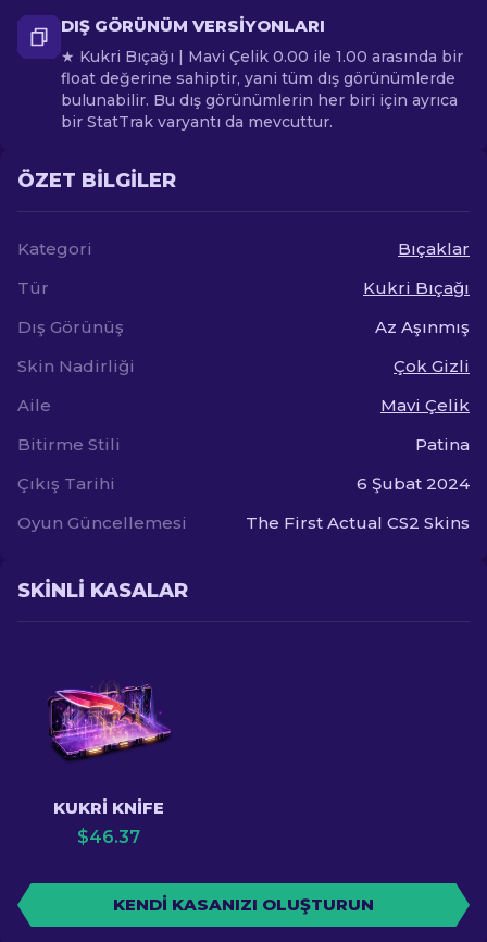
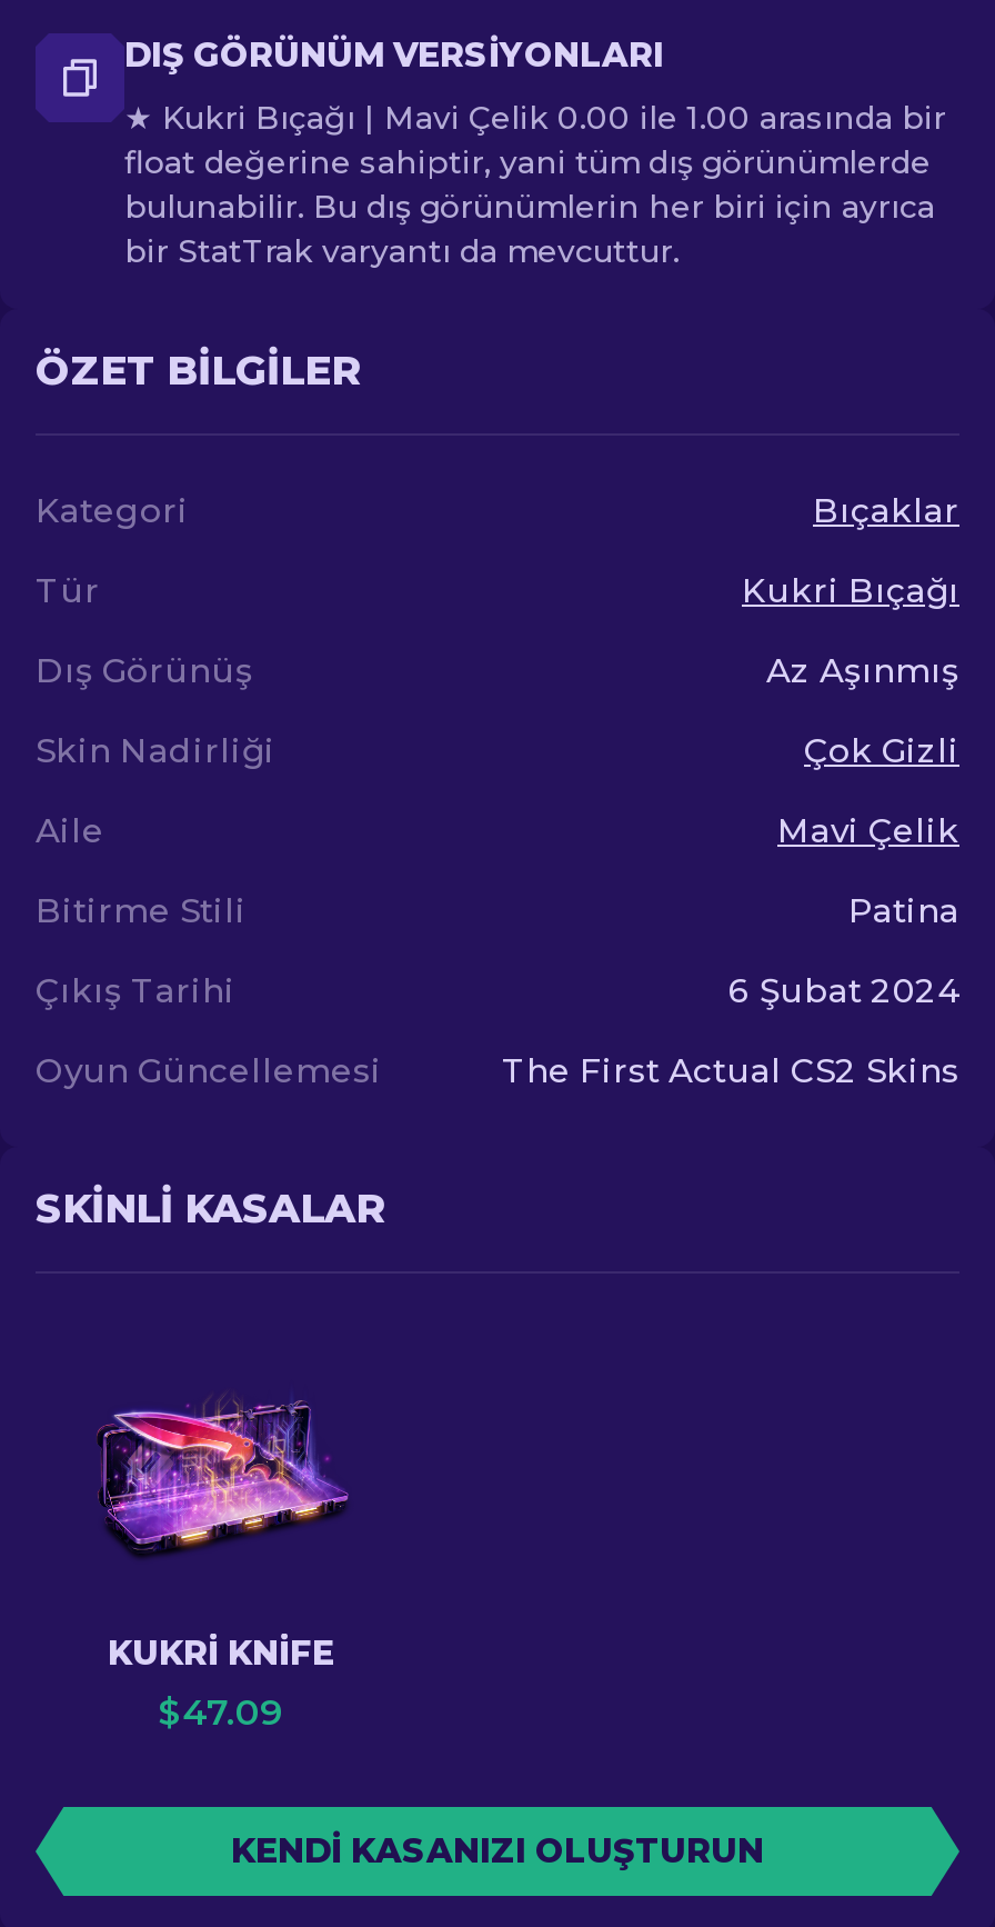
[77,827,140,847] $46.37 -> [158,1691,284,1734] $47.09

